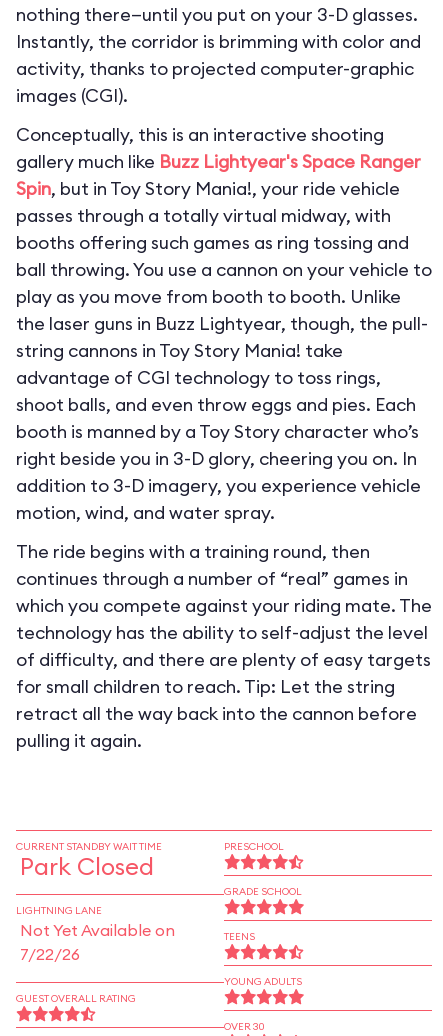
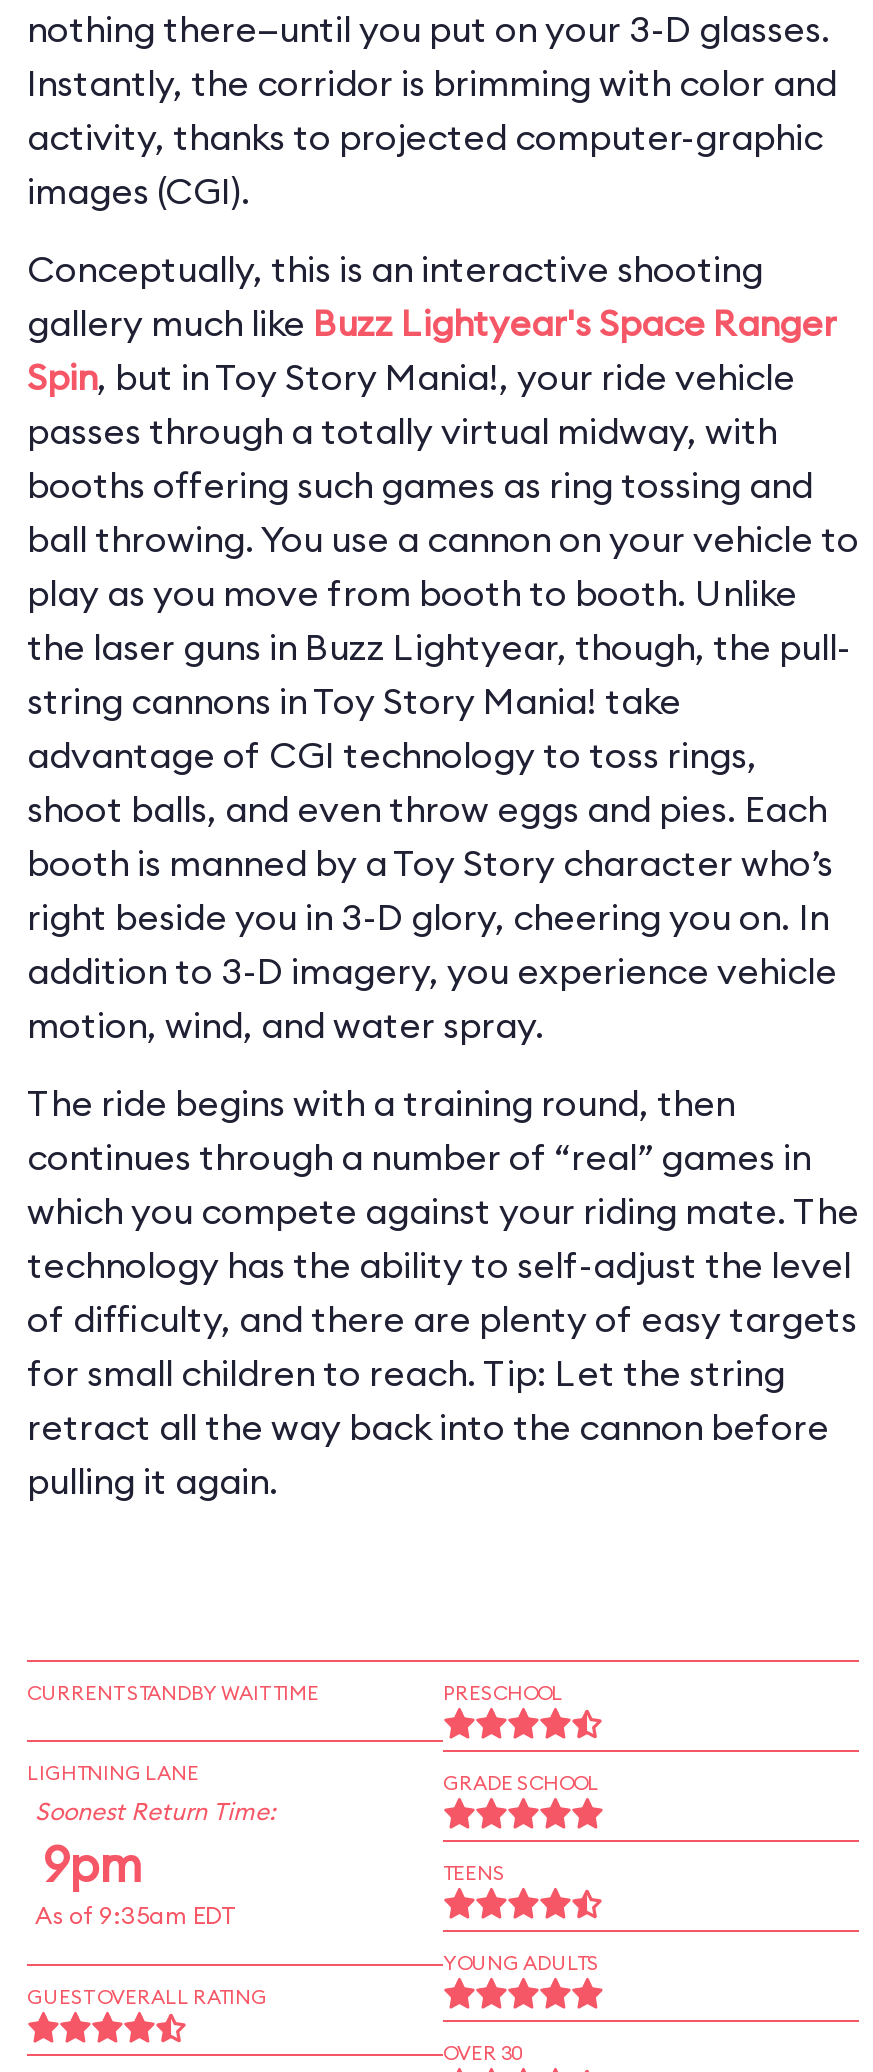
[20,851,154,881] Park Closed -> none
moved [16,904,102,917] -> [27,1760,199,1786]: LIGHTNING LANE
[20,920,175,964] Not Yet Available on | 7/22/26 -> [35,1796,275,1930] Soonest Return Time: | 9pm | As of 9:35am EDT

